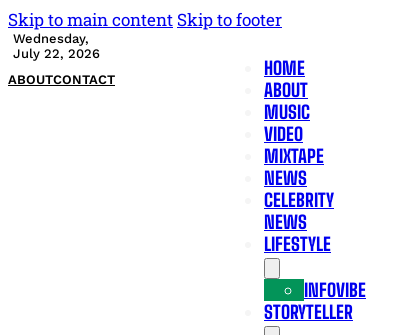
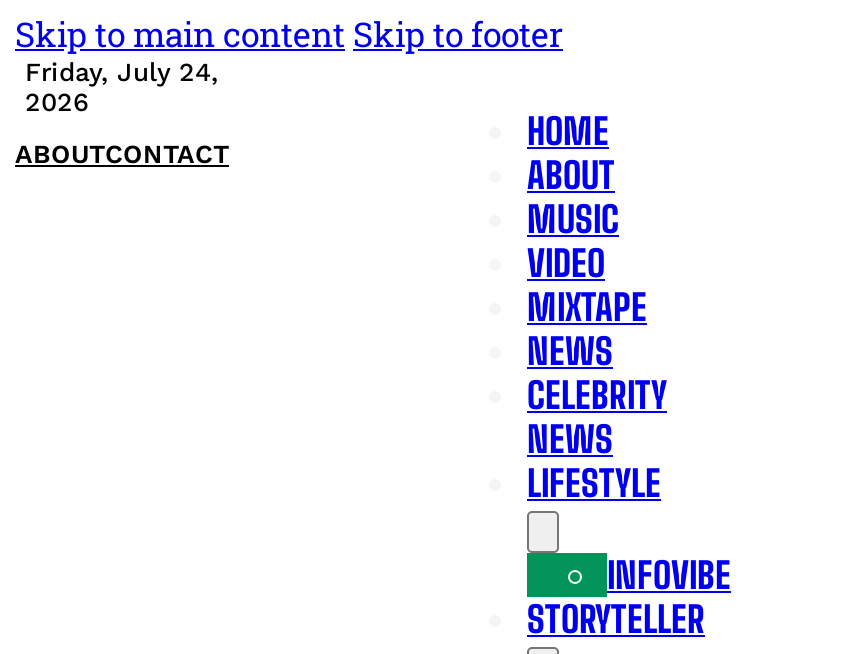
[13,31,100,61] Wednesday, | July 22, 2026 -> [25,57,219,117] Friday, July 24, | 2026

